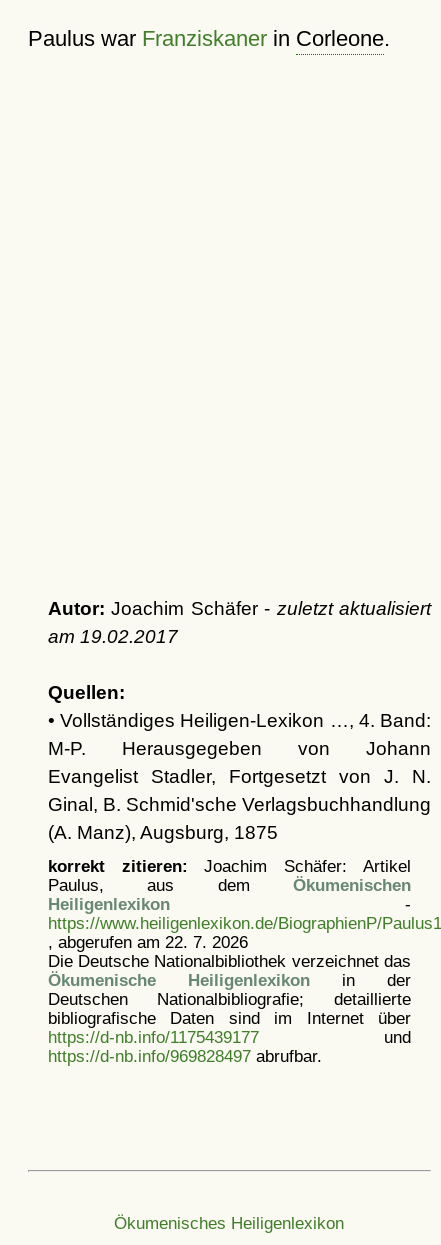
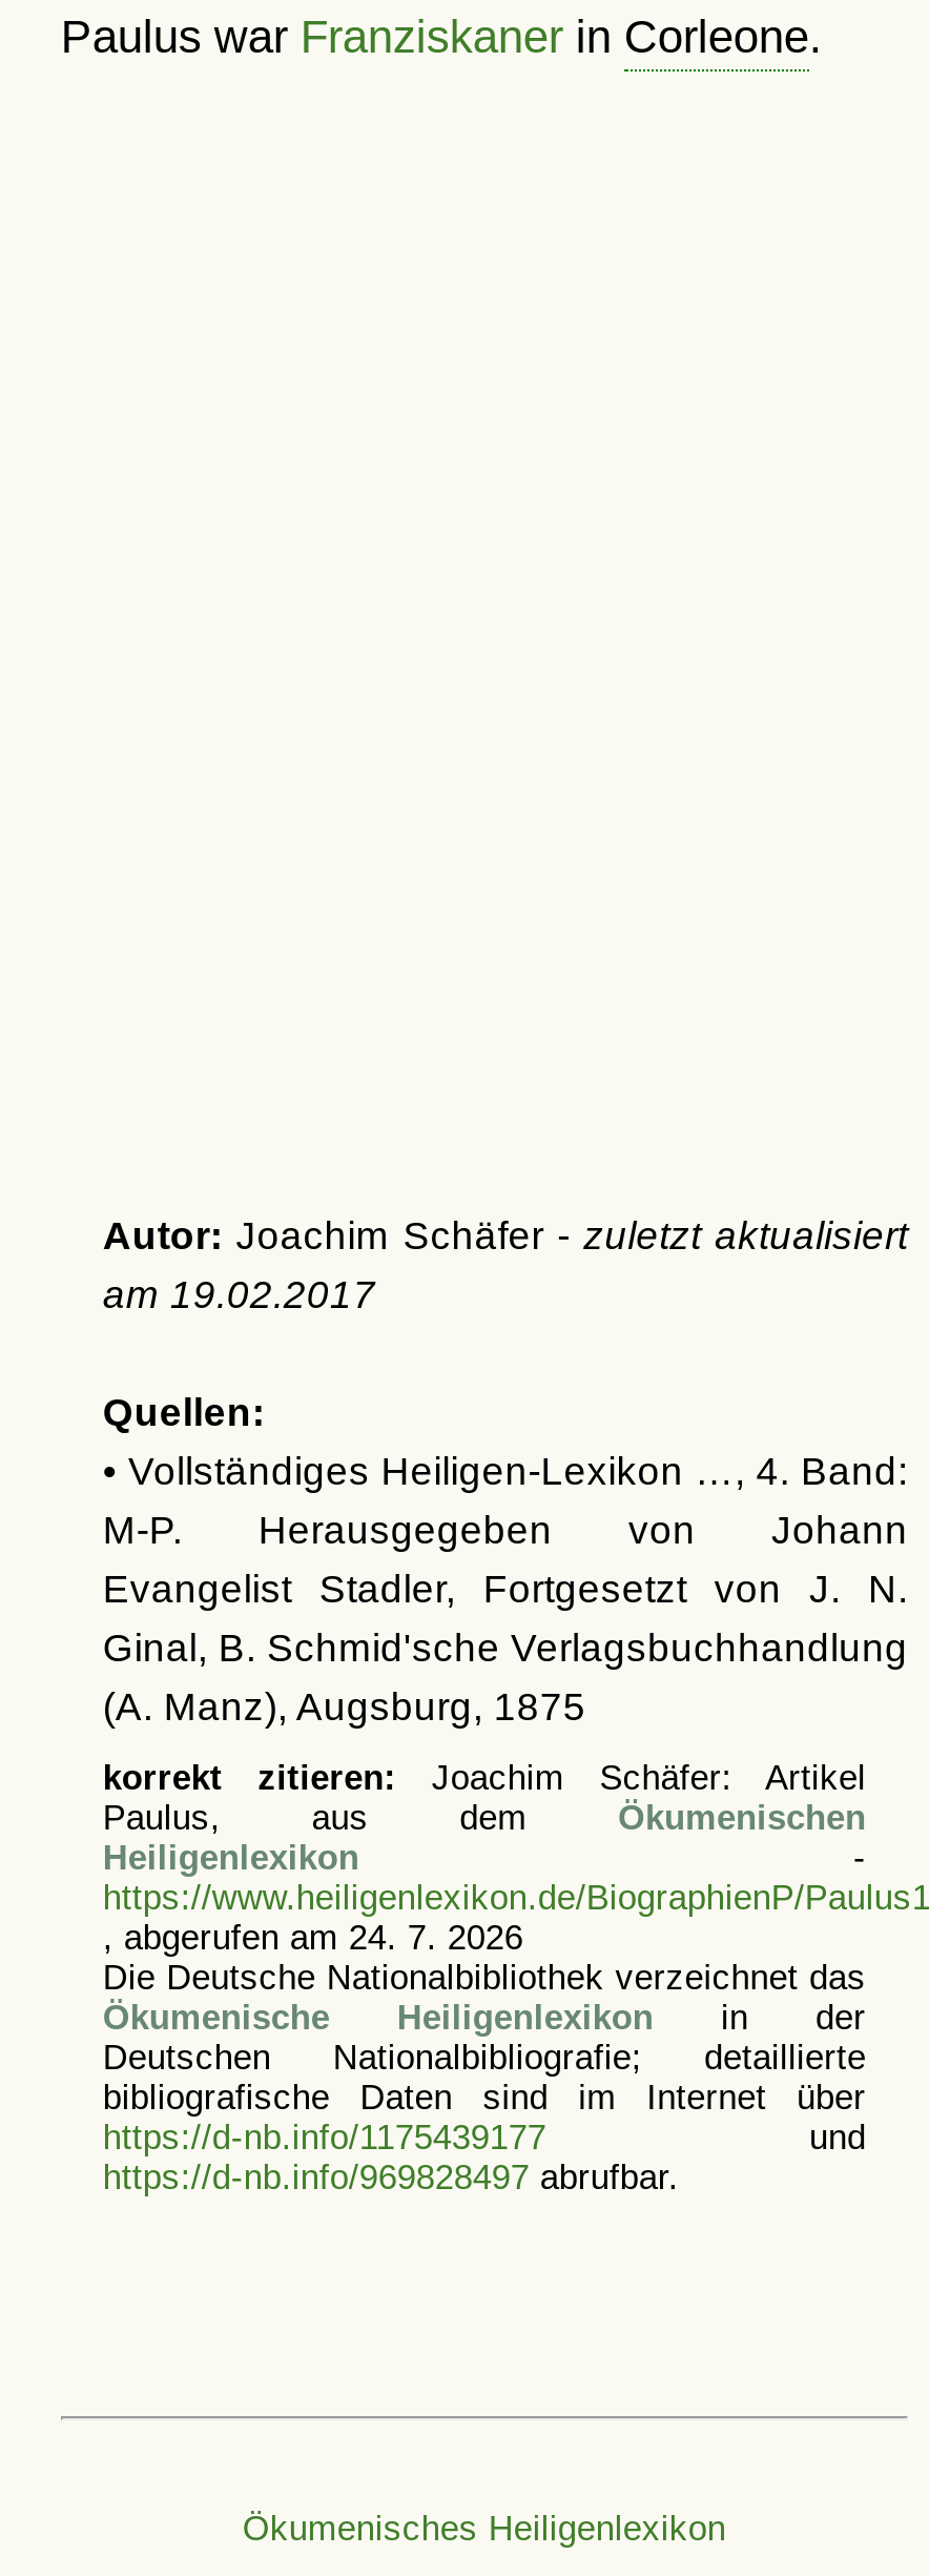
[48,933,248,951] , abgerufen am 22. 7. 2026 -> [103,1918,523,1956] , abgerufen am 24. 7. 2026

